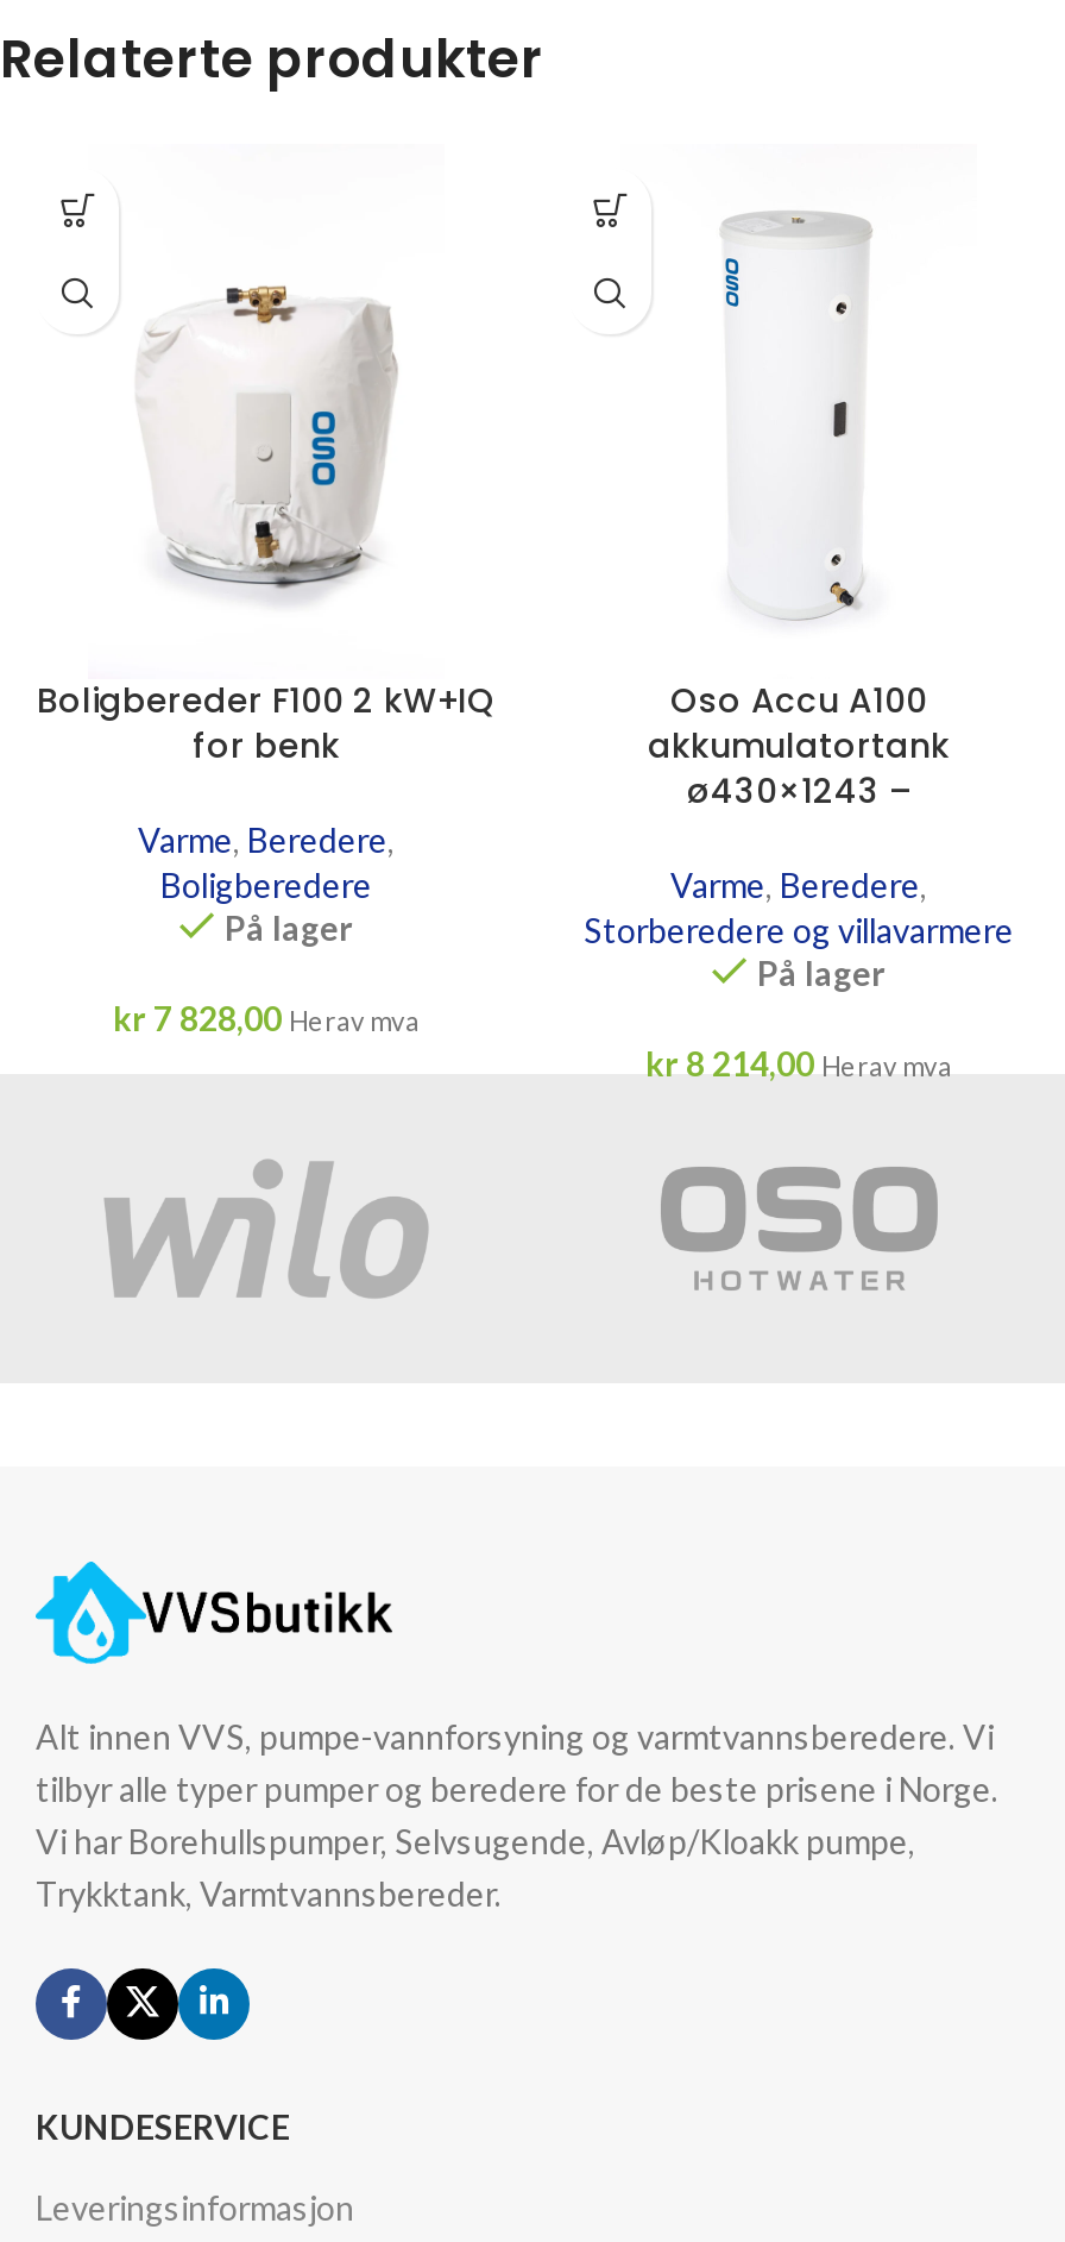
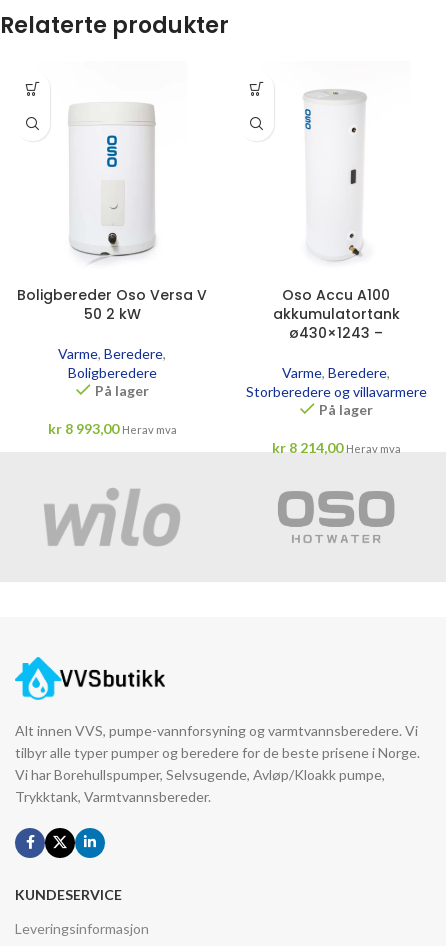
[37,246,496,770] [image] | Boligbereder F100 2 kW+IQ | for benk -> [17,103,207,324] [image] | Boligbereder Oso Versa V | 50 2 kW
[113,998,420,1038] kr 7 828,00 Herav mva -> [47,420,176,437] kr 8 993,00 Herav mva

